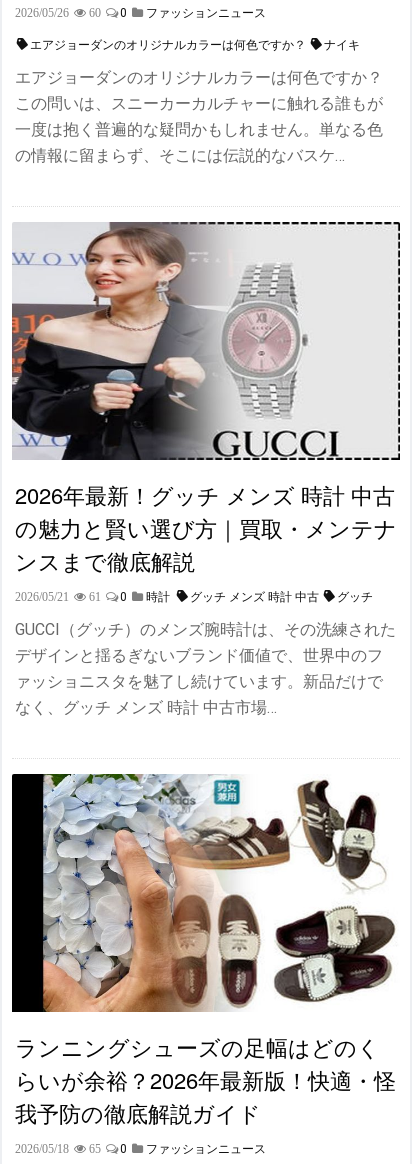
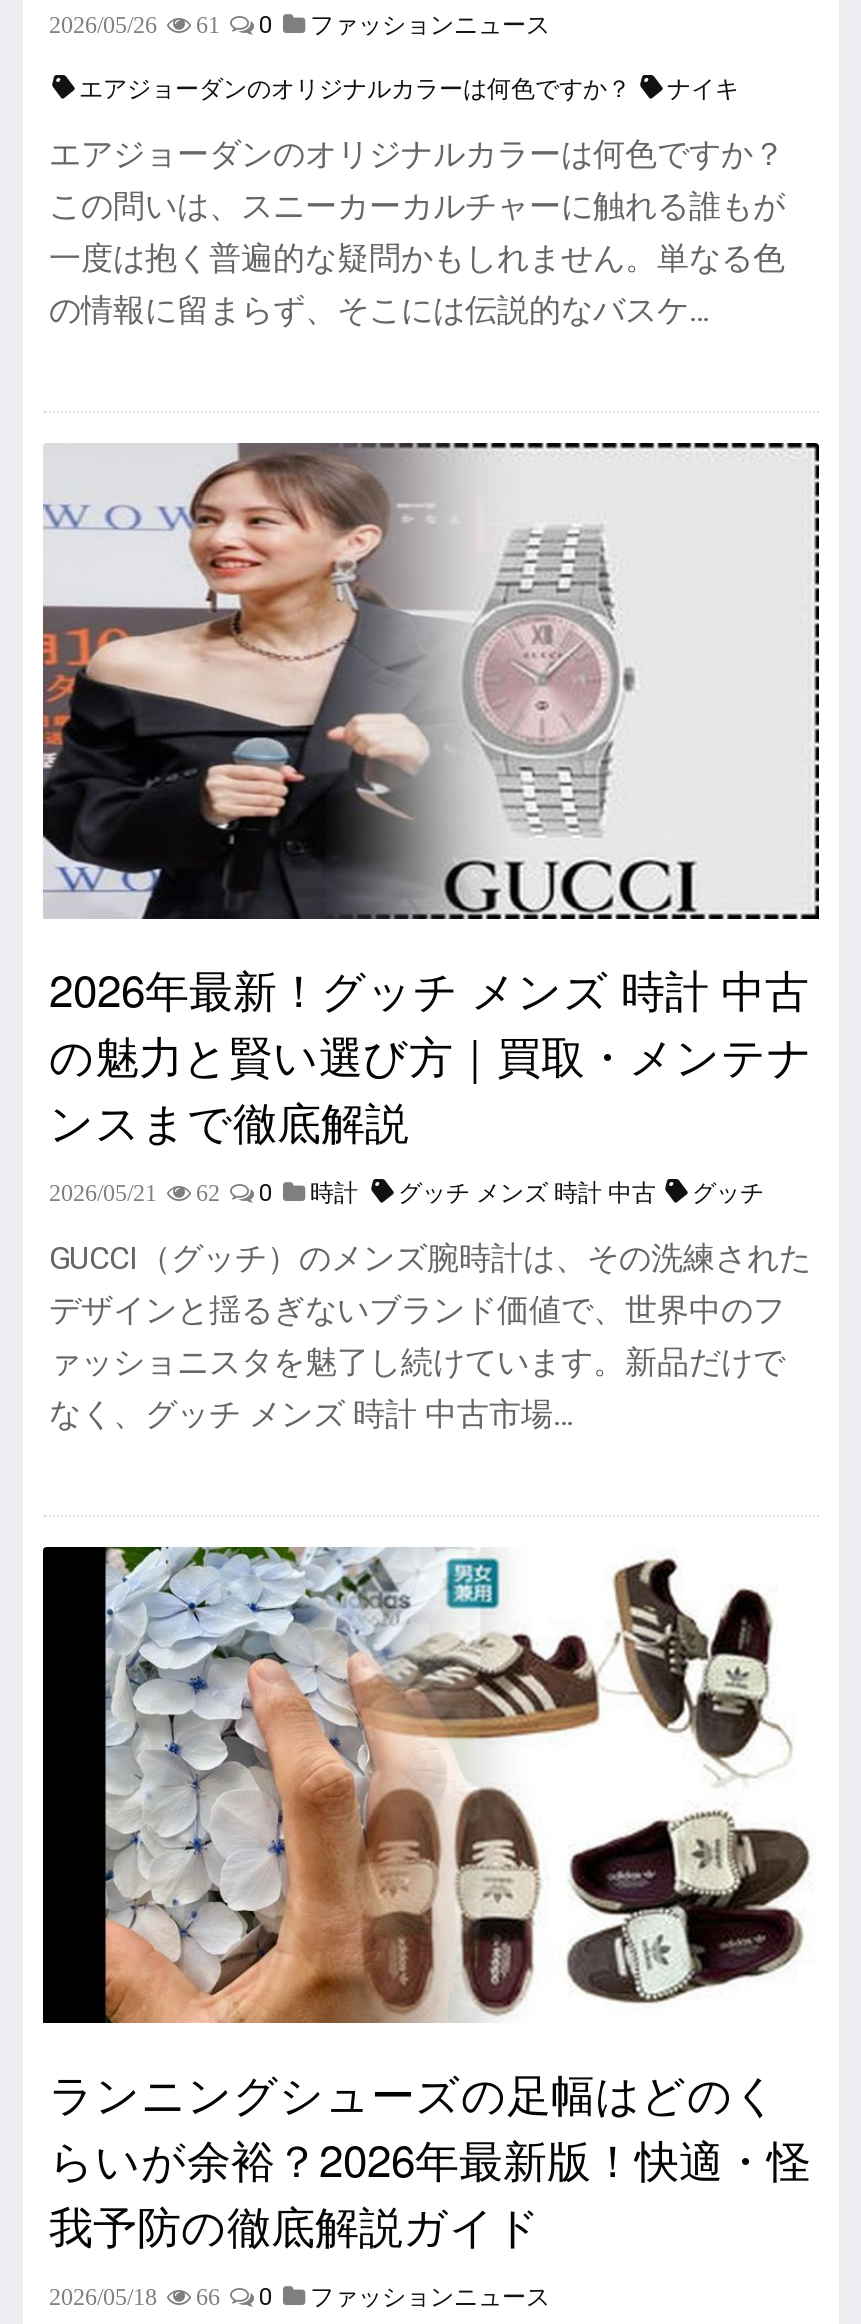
[15,6,265,20] 2026/05/26 60 0 ファッションニュース -> [49,12,550,40] 2026/05/26 61 0 ファッションニュース
[15,590,372,604] 2026/05/21 61 0 時計 グッチ メンズ 時計 中古 グッチ -> [49,1179,764,1207] 2026/05/21 62 0 時計 グッチ メンズ 時計 中古 グッチ
[15,1142,265,1156] 2026/05/18 65 0 ファッションニュース -> [49,2283,550,2311] 2026/05/18 66 0 ファッションニュース

